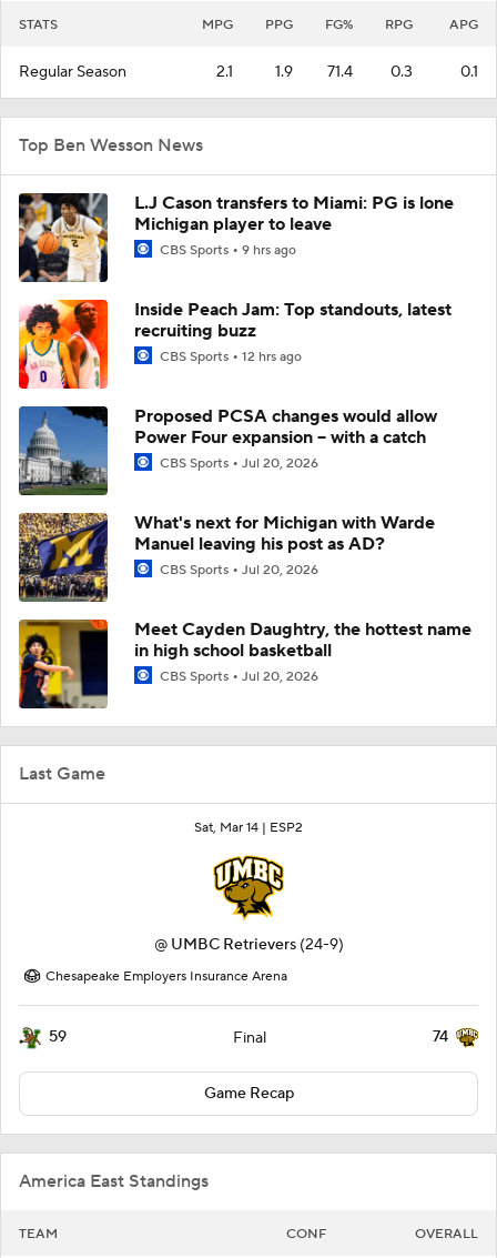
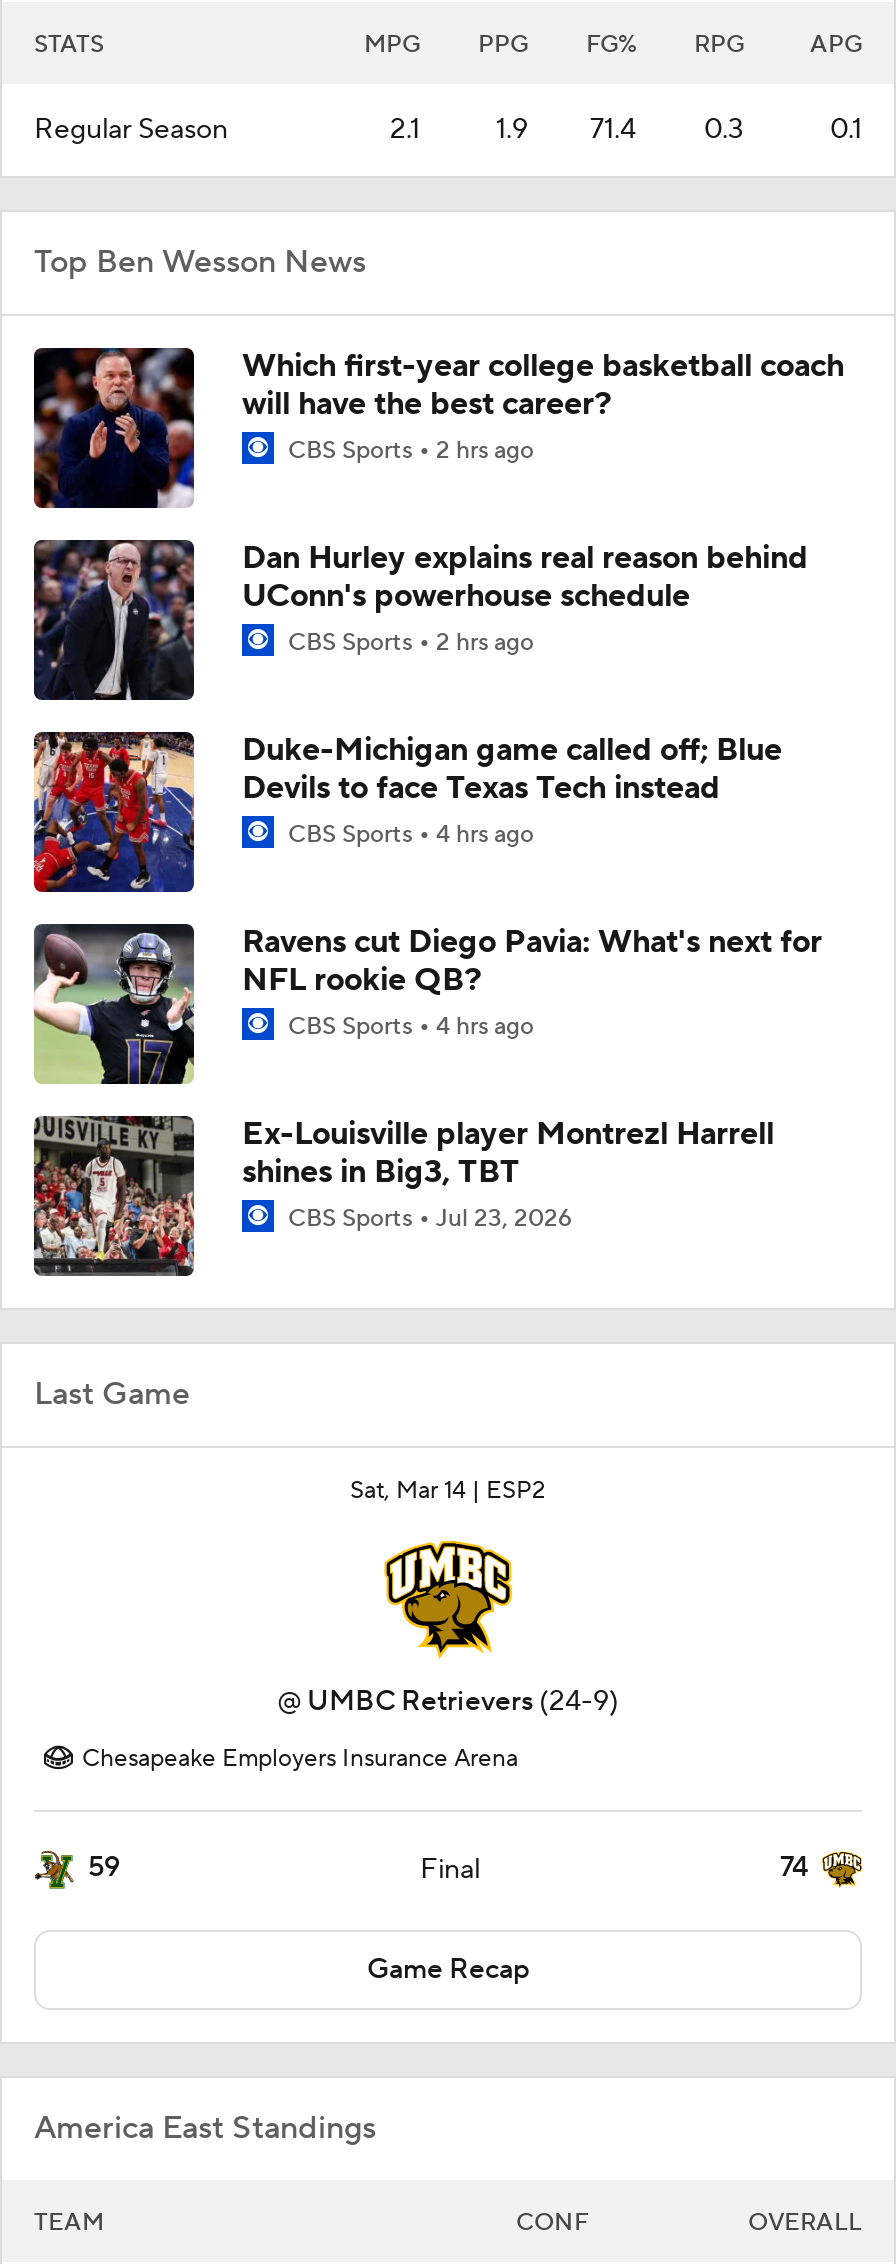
[18,192,454,283] [image] | L.J Cason transfers to Miami: PG is lone | Michigan player to leave | CBS Sports 9 hrs ago -> [32,346,844,510] [image] | Which first-year college basketball coach | will have the best career? | CBS Sports 2 hrs ago
[18,299,452,390] [image] | Inside Peach Jam: Top standouts, latest | recruiting buzz | CBS Sports 12 hrs ago -> [32,538,808,702] [image] | Dan Hurley explains real reason behind | UConn's powerhouse schedule | CBS Sports 2 hrs ago
[18,405,437,496] [image] | Proposed PCSA changes would allow | Power Four expansion -- with a catch | CBS Sports Jul 20, 2026 -> [32,730,782,894] [image] | Duke-Michigan game called off; Blue | Devils to face Texas Tech instead | CBS Sports 4 hrs ago
[18,512,435,603] [image] | What's next for Michigan with Warde | Manuel leaving his post as AD? | CBS Sports Jul 20, 2026 -> [34,922,822,1086] [image] | Ravens cut Diego Pavia: What's next for | NFL rookie QB? | CBS Sports 4 hrs ago
[18,618,471,708] [image] | Meet Cayden Daughtry, the hottest name | in high school basketball | CBS Sports Jul 20, 2026 -> [32,1114,774,1276] [image] | Ex-Louisville player Montrezl Harrell | shines in Big3, TBT | CBS Sports Jul 23, 2026

